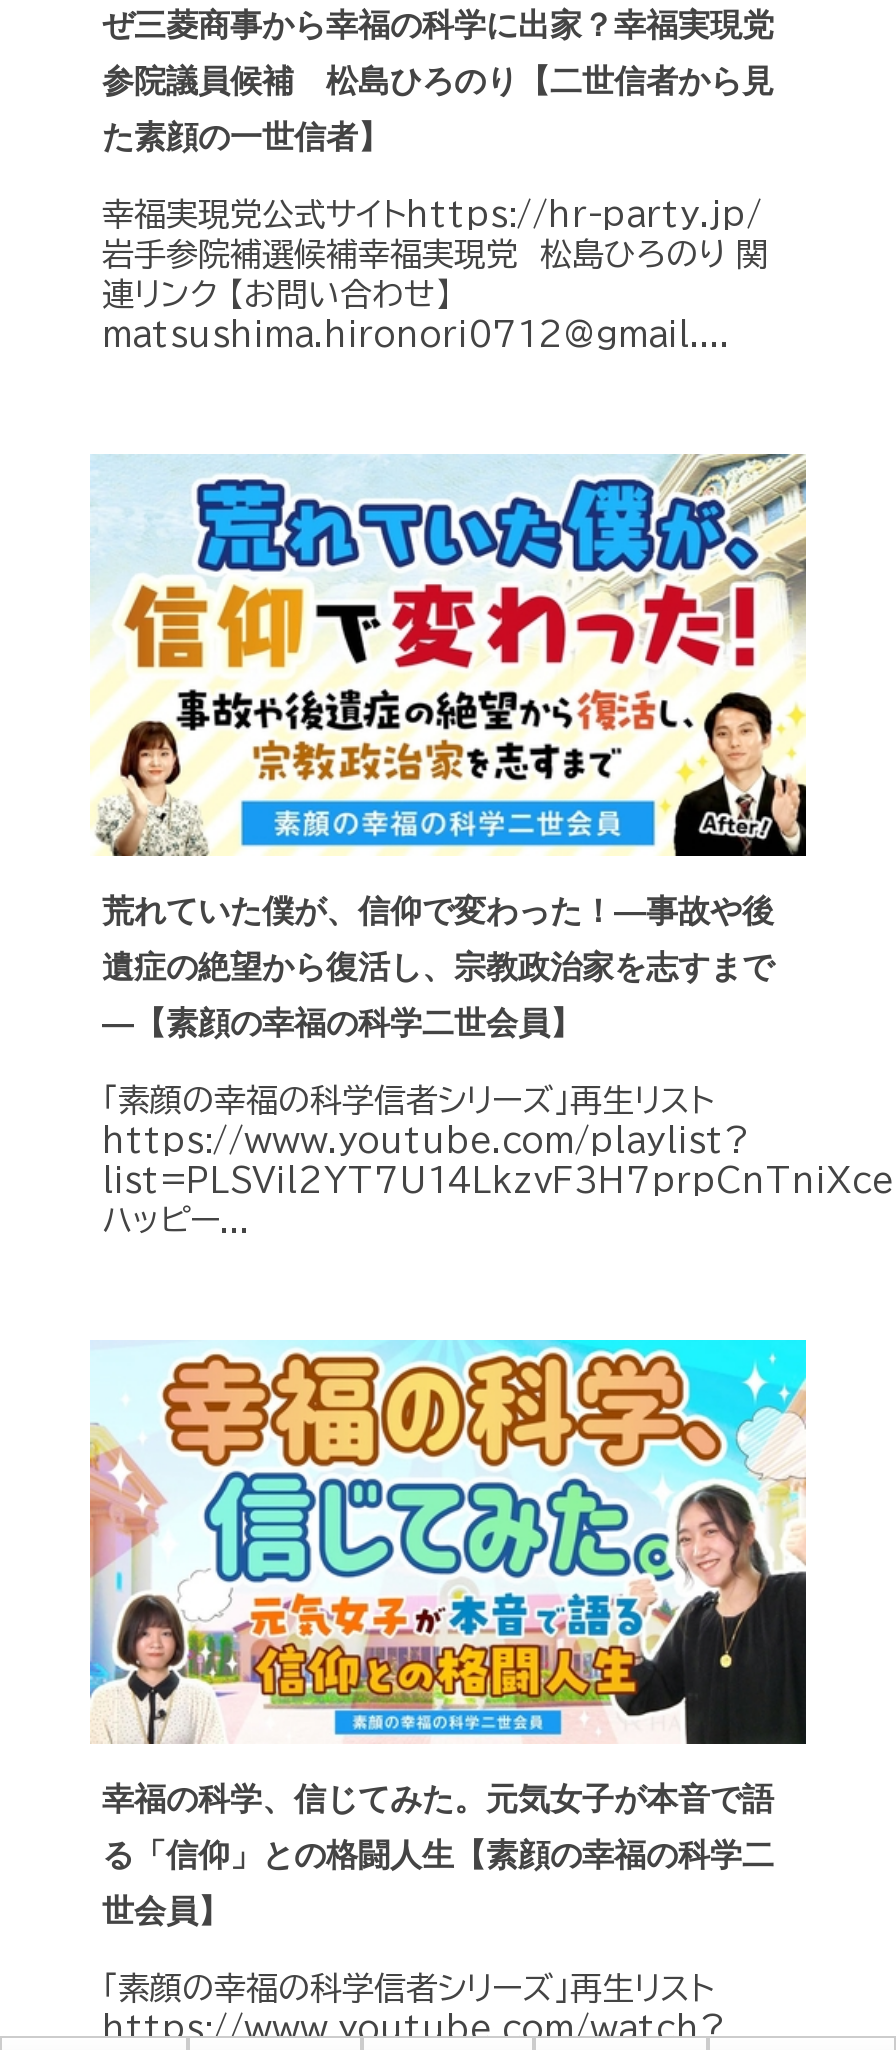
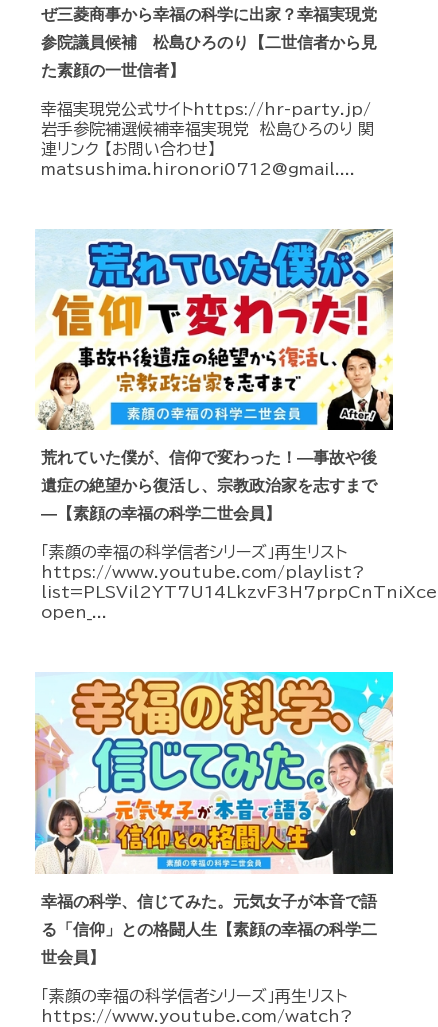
[102,1205,250,1237] ハッピー... -> [41,604,107,620] open_...

